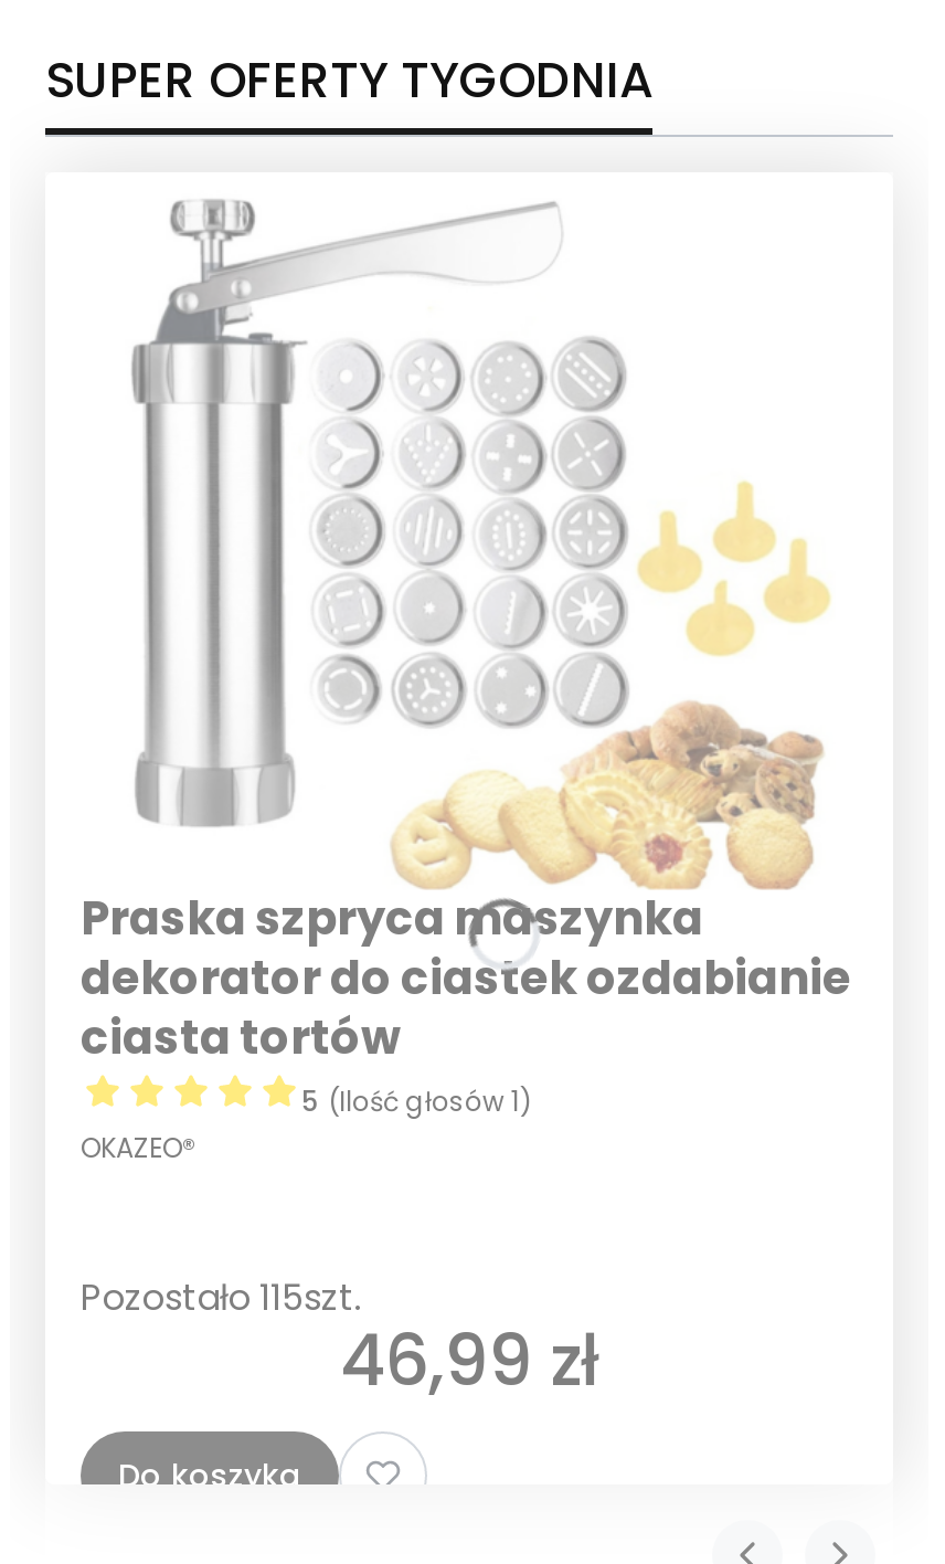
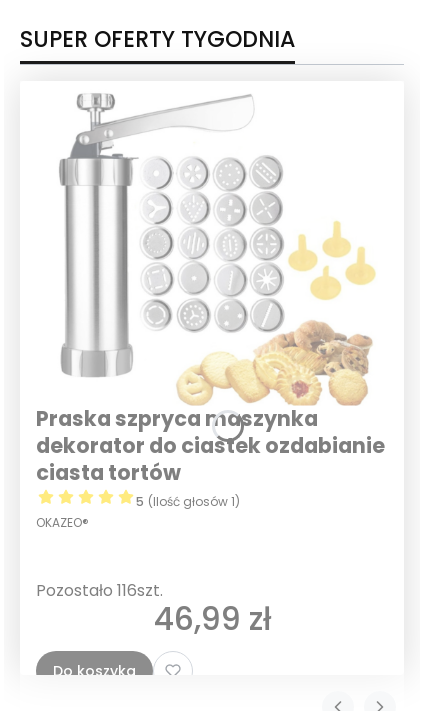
[81,1273,361,1324] Pozostało 115szt. -> [36,579,163,602] Pozostało 116szt.

